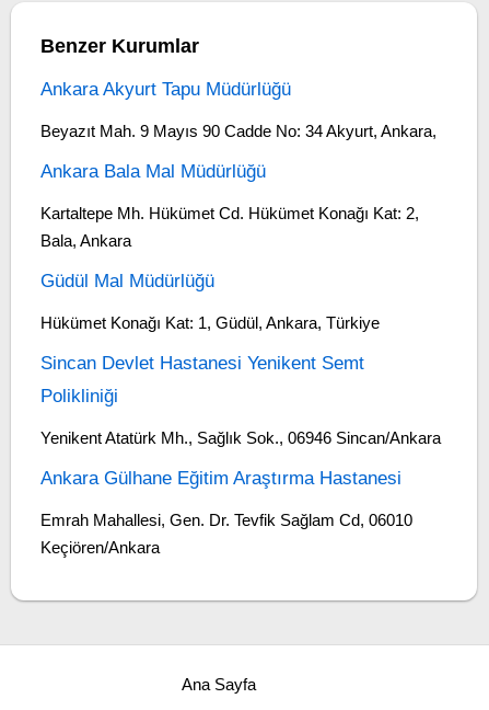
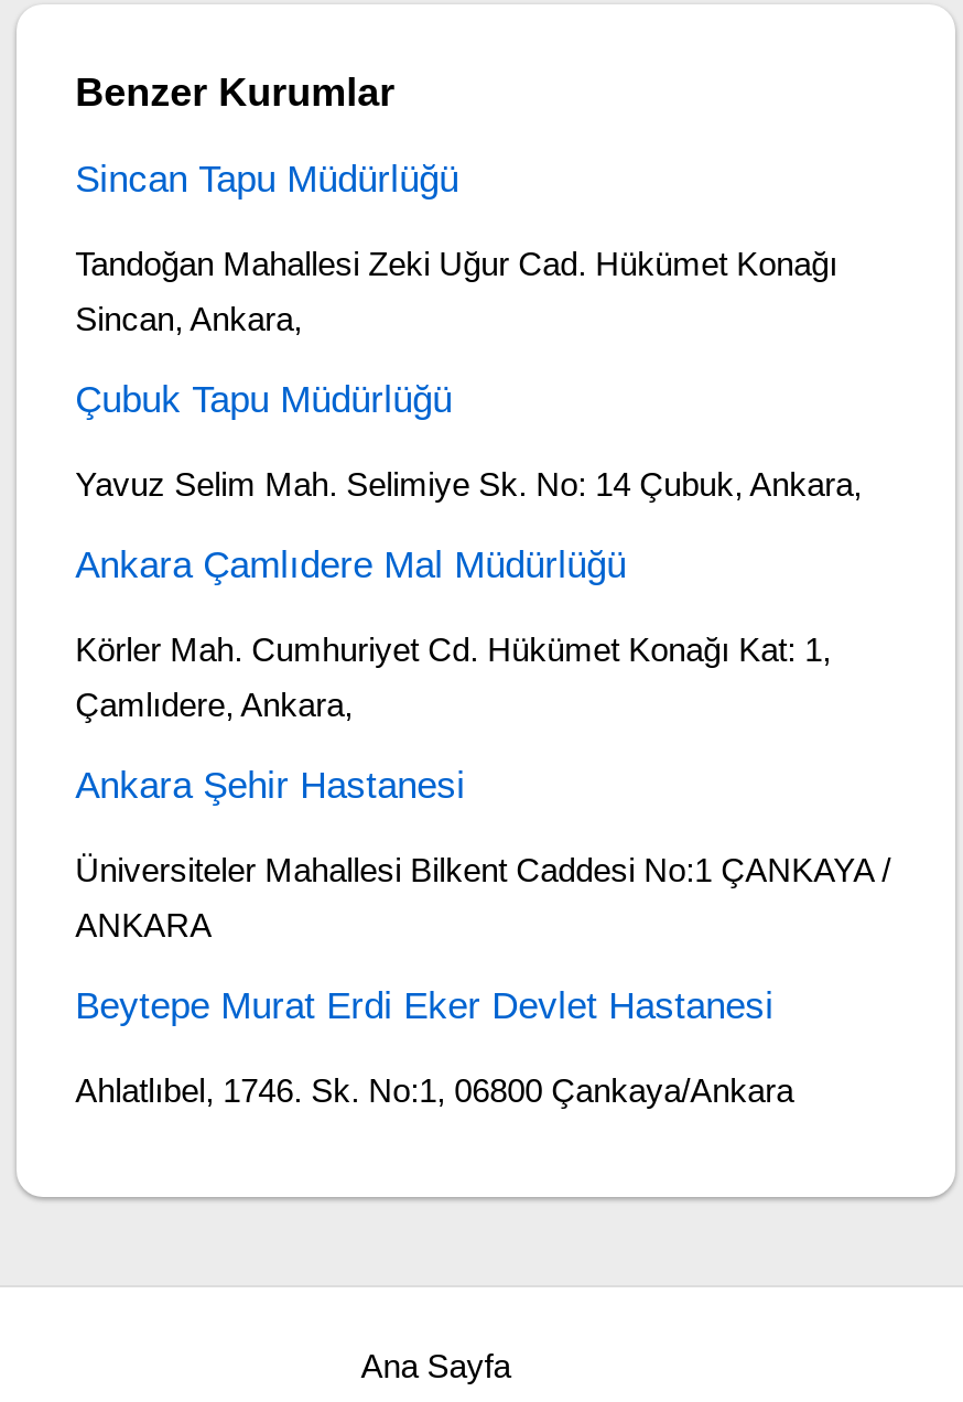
[40,79,291,100] Ankara Akyurt Tapu Müdürlüğü -> [75,159,459,201] Sincan Tapu Müdürlüğü
[40,122,436,140] Beyazıt Mah. 9 Mayıs 90 Cadde No: 34 Akyurt, Ankara, -> [75,245,838,282] Tandoğan Mahallesi Zeki Uğur Cad. Hükümet Konağı
[40,161,265,182] Ankara Bala Mal Müdürlüğü -> [75,300,302,337] Sincan, Ankara,
[40,204,419,222] Kartaltepe Mh. Hükümet Cd. Hükümet Konağı Kat: 2, -> [75,379,452,421] Çubuk Tapu Müdürlüğü
[40,231,131,250] Bala, Ankara -> [75,465,862,503] Yavuz Selim Mah. Selimiye Sk. No: 14 Çubuk, Ankara,
[40,271,214,291] Güdül Mal Müdürlüğü -> [75,544,626,586] Ankara Çamlıdere Mal Müdürlüğü
[40,313,379,332] Hükümet Konağı Kat: 1, Güdül, Ankara, Türkiye -> [75,630,831,668] Körler Mah. Cumhuriyet Cd. Hükümet Konağı Kat: 1,
[40,353,364,374] Sincan Devlet Hastanesi Yenikent Semt -> [75,686,353,723] Çamlıdere, Ankara,
[40,386,118,406] Polikliniği -> [75,765,465,807] Ankara Şehir Hastanesi
[40,428,440,447] Yenikent Atatürk Mh., Sağlık Sok., 06946 Sincan/Ankara -> [75,851,890,888] Üniversiteler Mahallesi Bilkent Caddesi No:1 ÇANKAYA /
[40,468,401,489] Ankara Gülhane Eğitim Araştırma Hastanesi -> [75,906,212,943] ANKARA
[40,511,412,529] Emrah Mahallesi, Gen. Dr. Tevfik Sağlam Cd, 06010 -> [75,985,774,1027] Beytepe Murat Erdi Eker Devlet Hastanesi
[40,538,159,557] Keçiören/Ankara -> [75,1071,794,1109] Ahlatlıbel, 1746. Sk. No:1, 06800 Çankaya/Ankara

